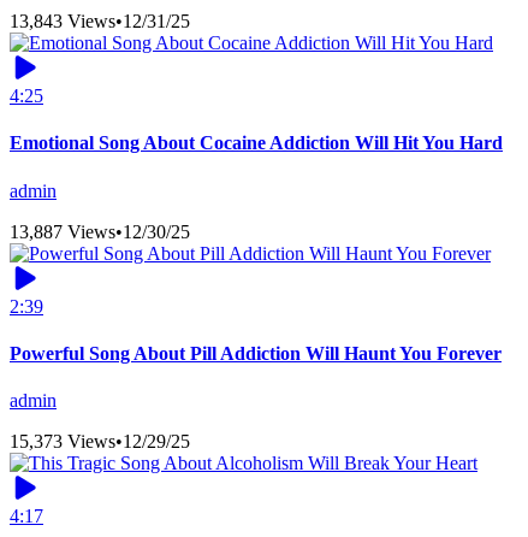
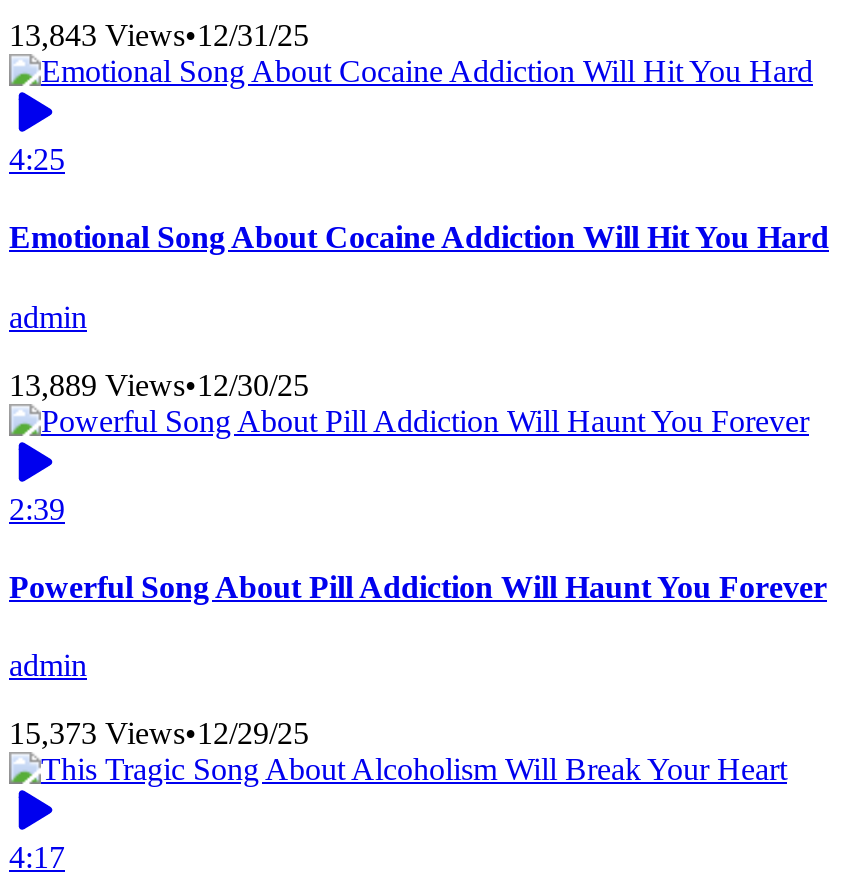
[10,221,190,241] 13,887 Views•12/30/25 -> [9,367,309,401] 13,889 Views•12/30/25

